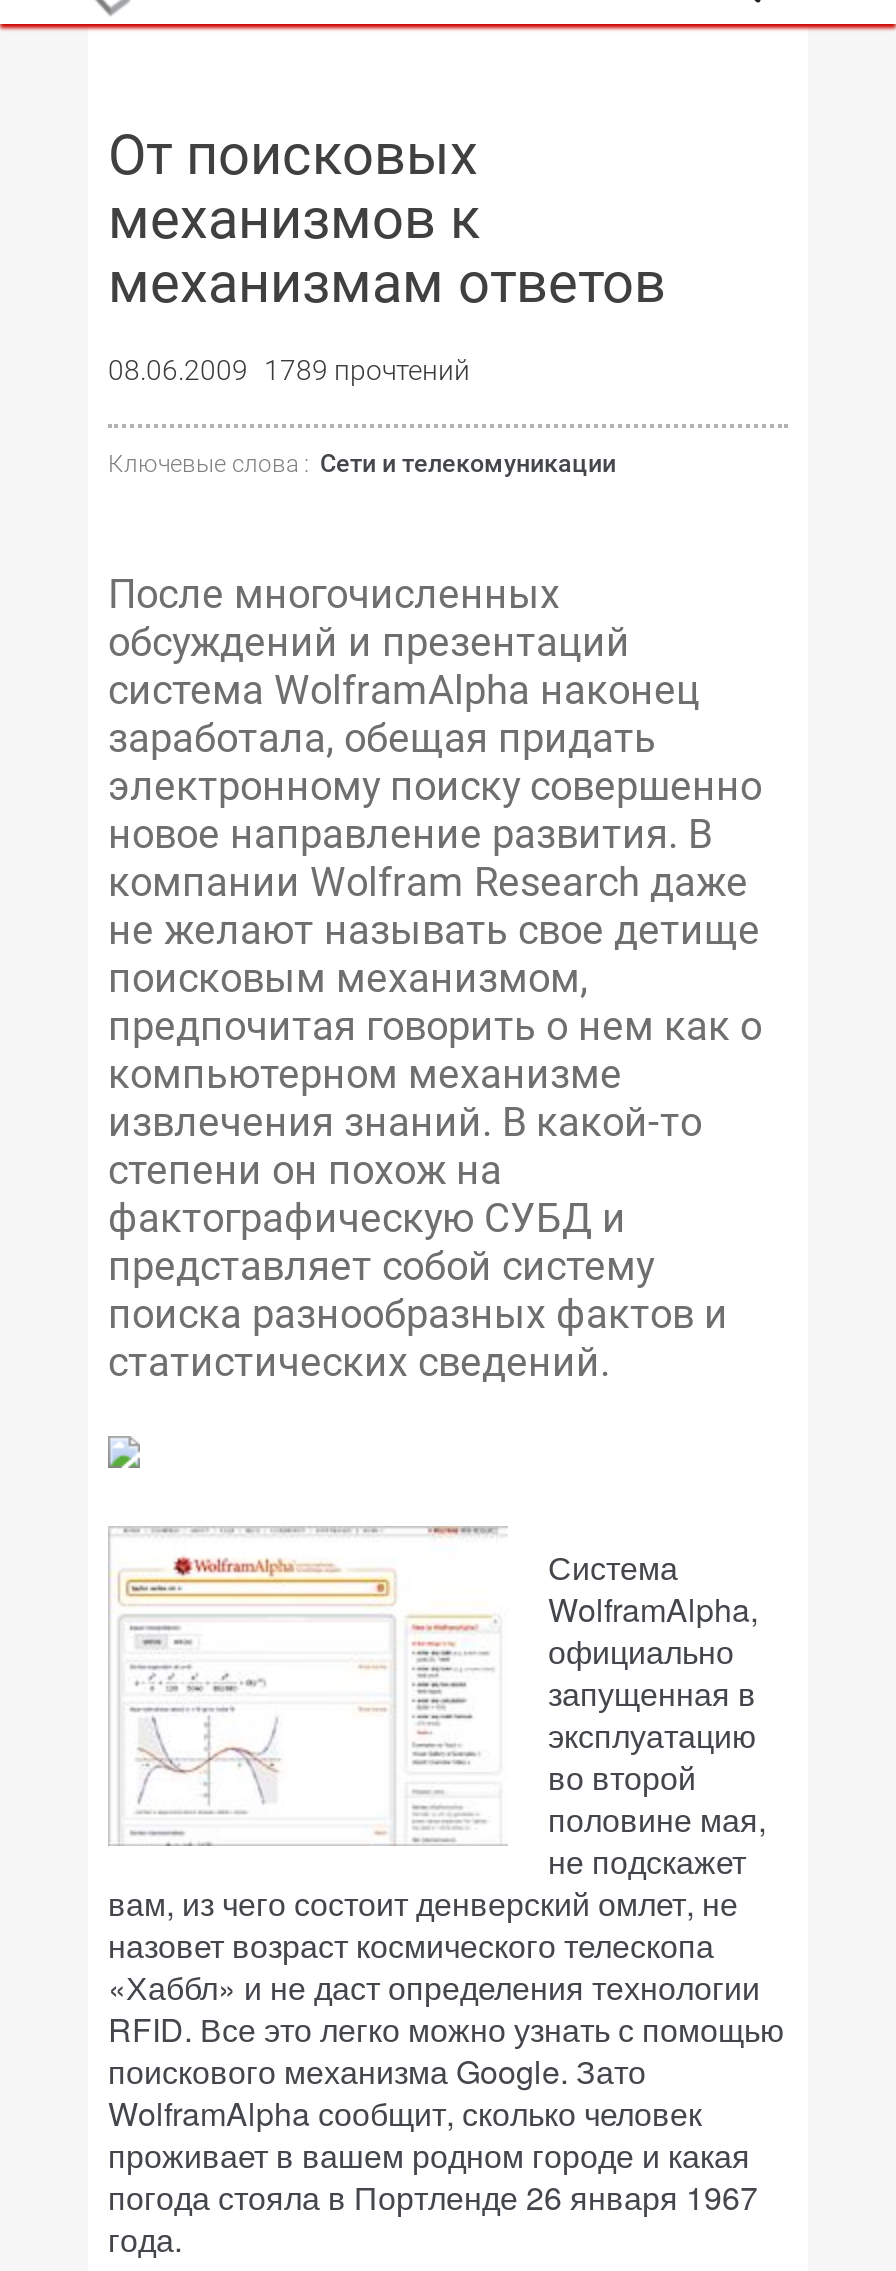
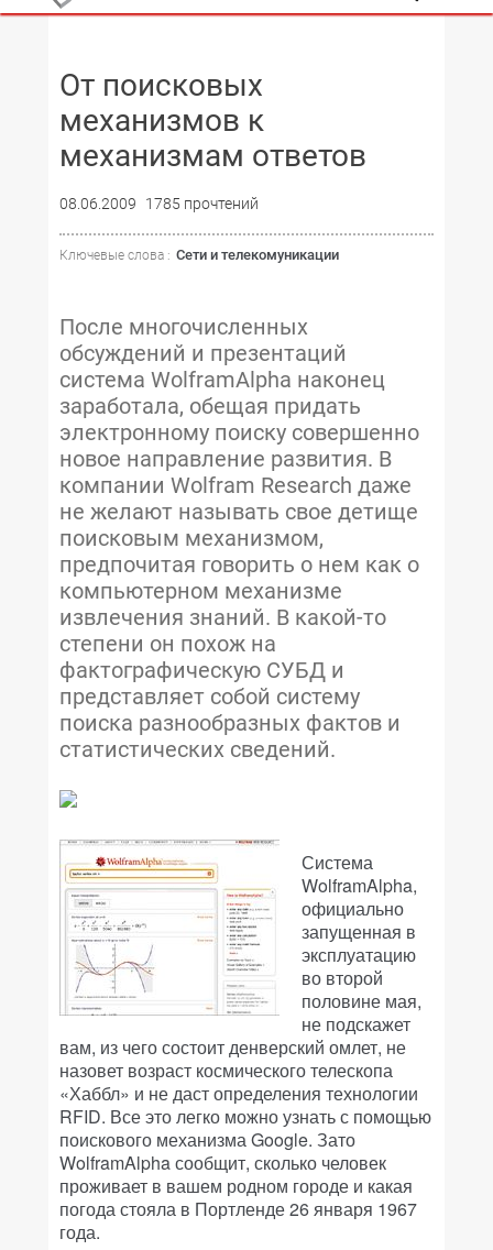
[108,354,470,386] 08.06.2009 1789 прочтений -> [59,195,259,212] 08.06.2009 1785 прочтений

